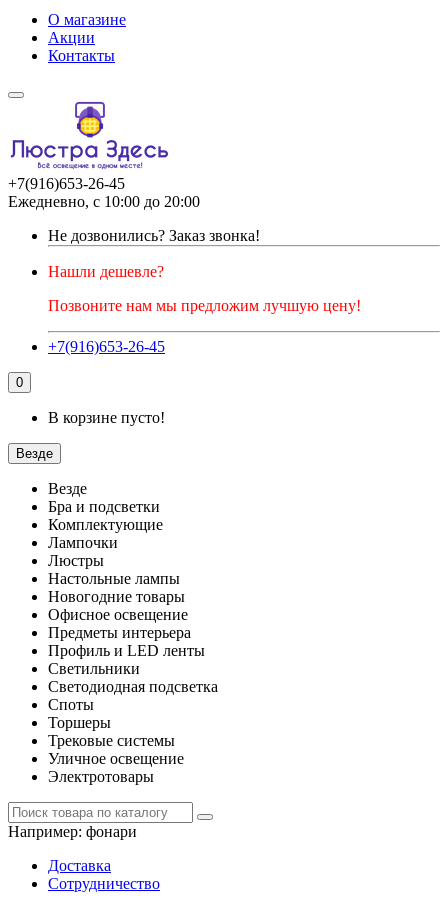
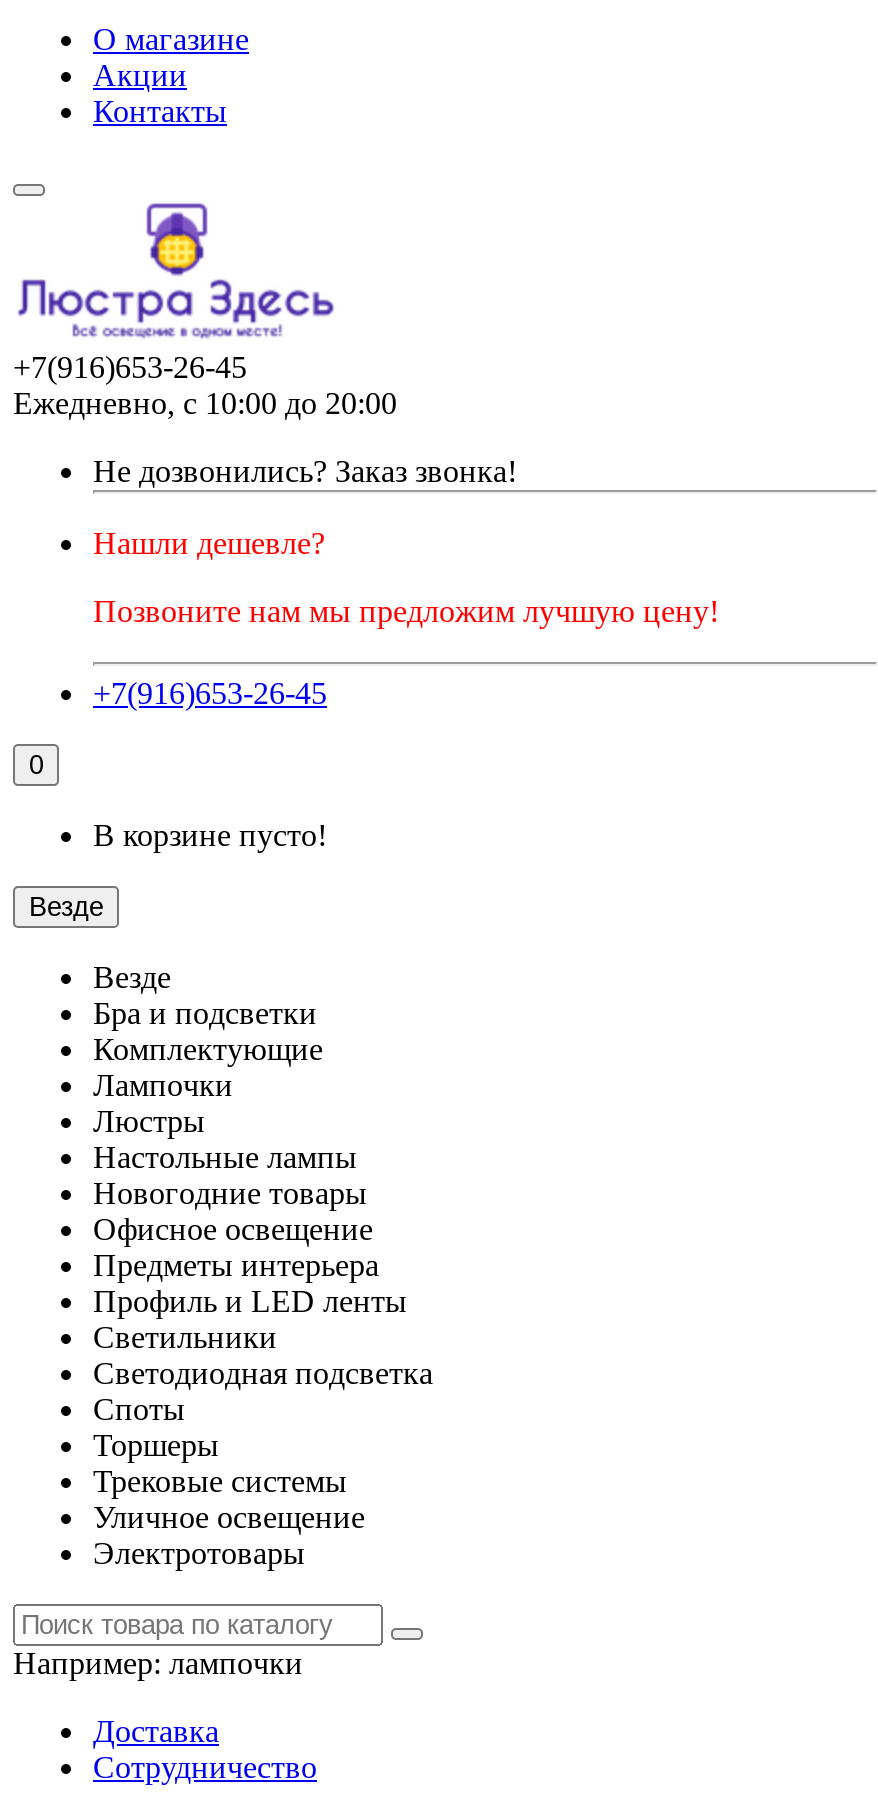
[8,823,137,840] Например:фонари -> [13,1646,303,1680] Например:лампочки

